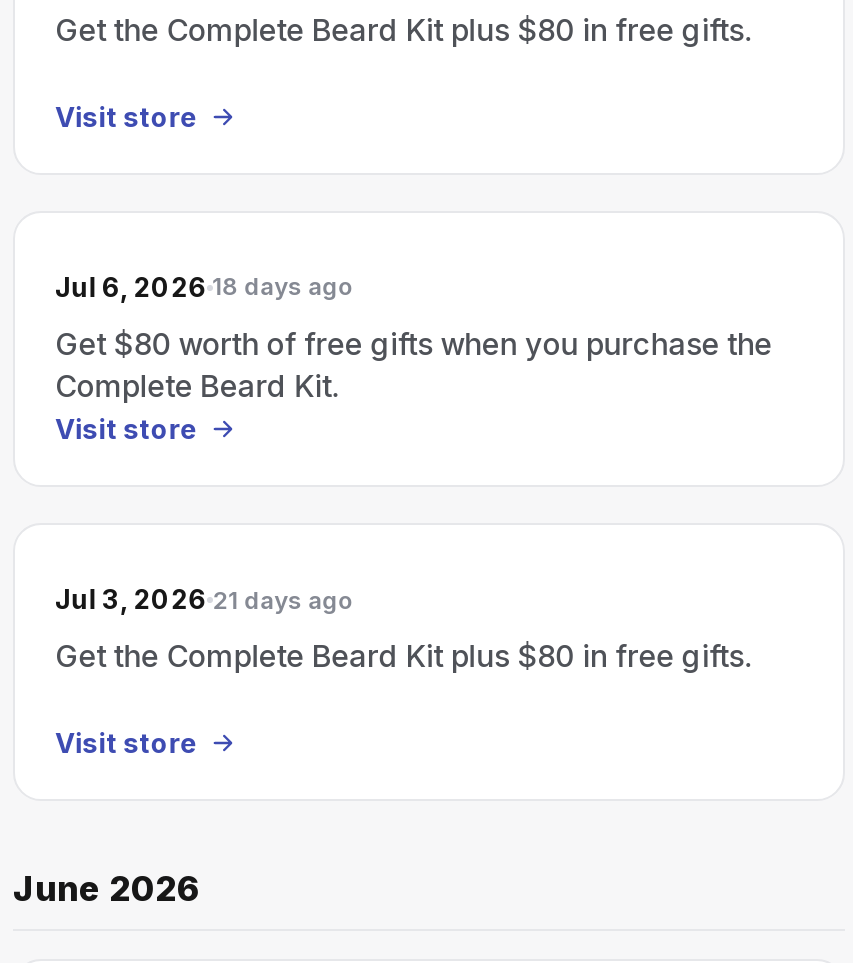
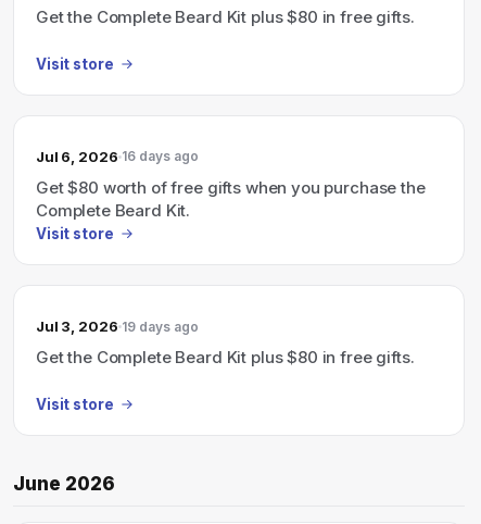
[55,270,354,302] Jul 6, 2026 18 days ago -> [36,147,198,165] Jul 6, 2026 16 days ago
[55,583,354,615] Jul 3, 2026 21 days ago -> [36,317,198,335] Jul 3, 2026 19 days ago

